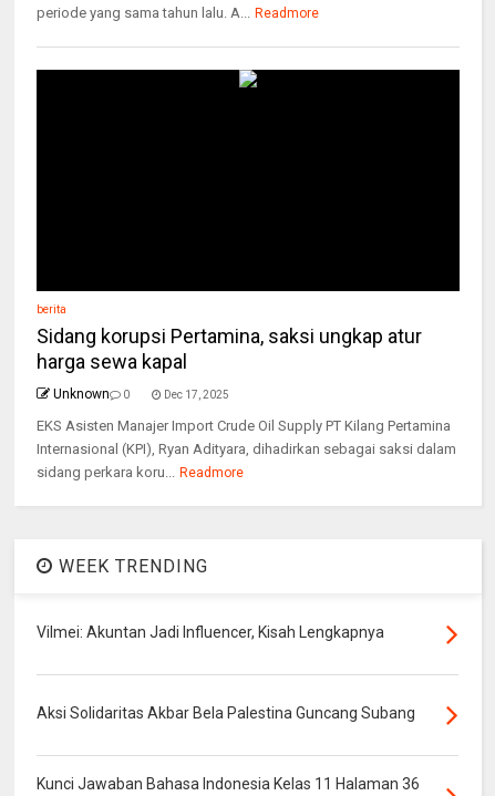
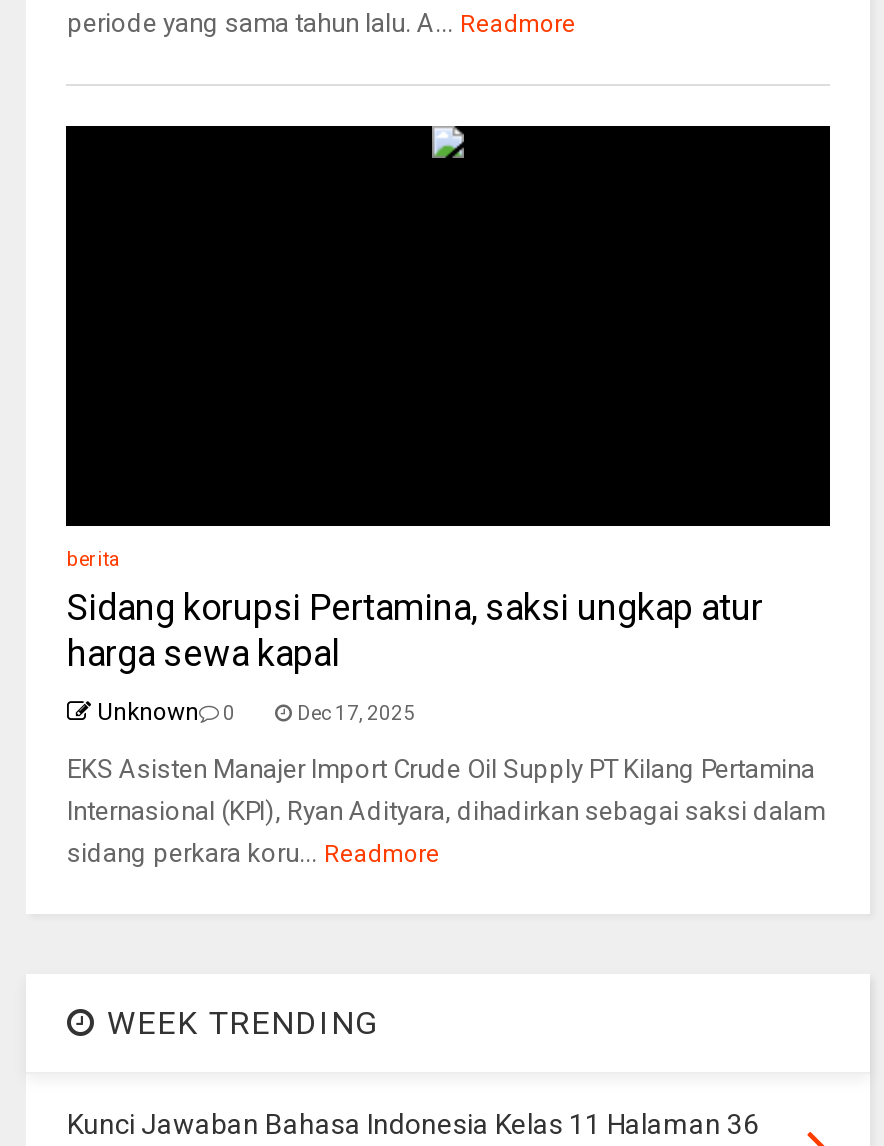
[37,624,385,641] Vilmei: Akuntan Jadi Influencer, Kisah Lengkapnya -> none
[37,704,416,722] Aksi Solidaritas Akbar Bela Palestina Guncang Subang -> none

